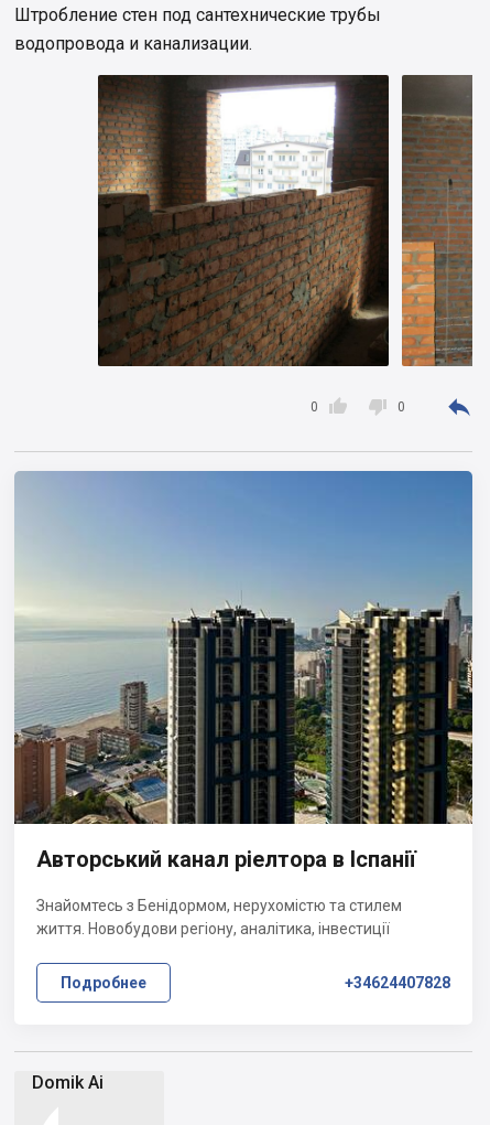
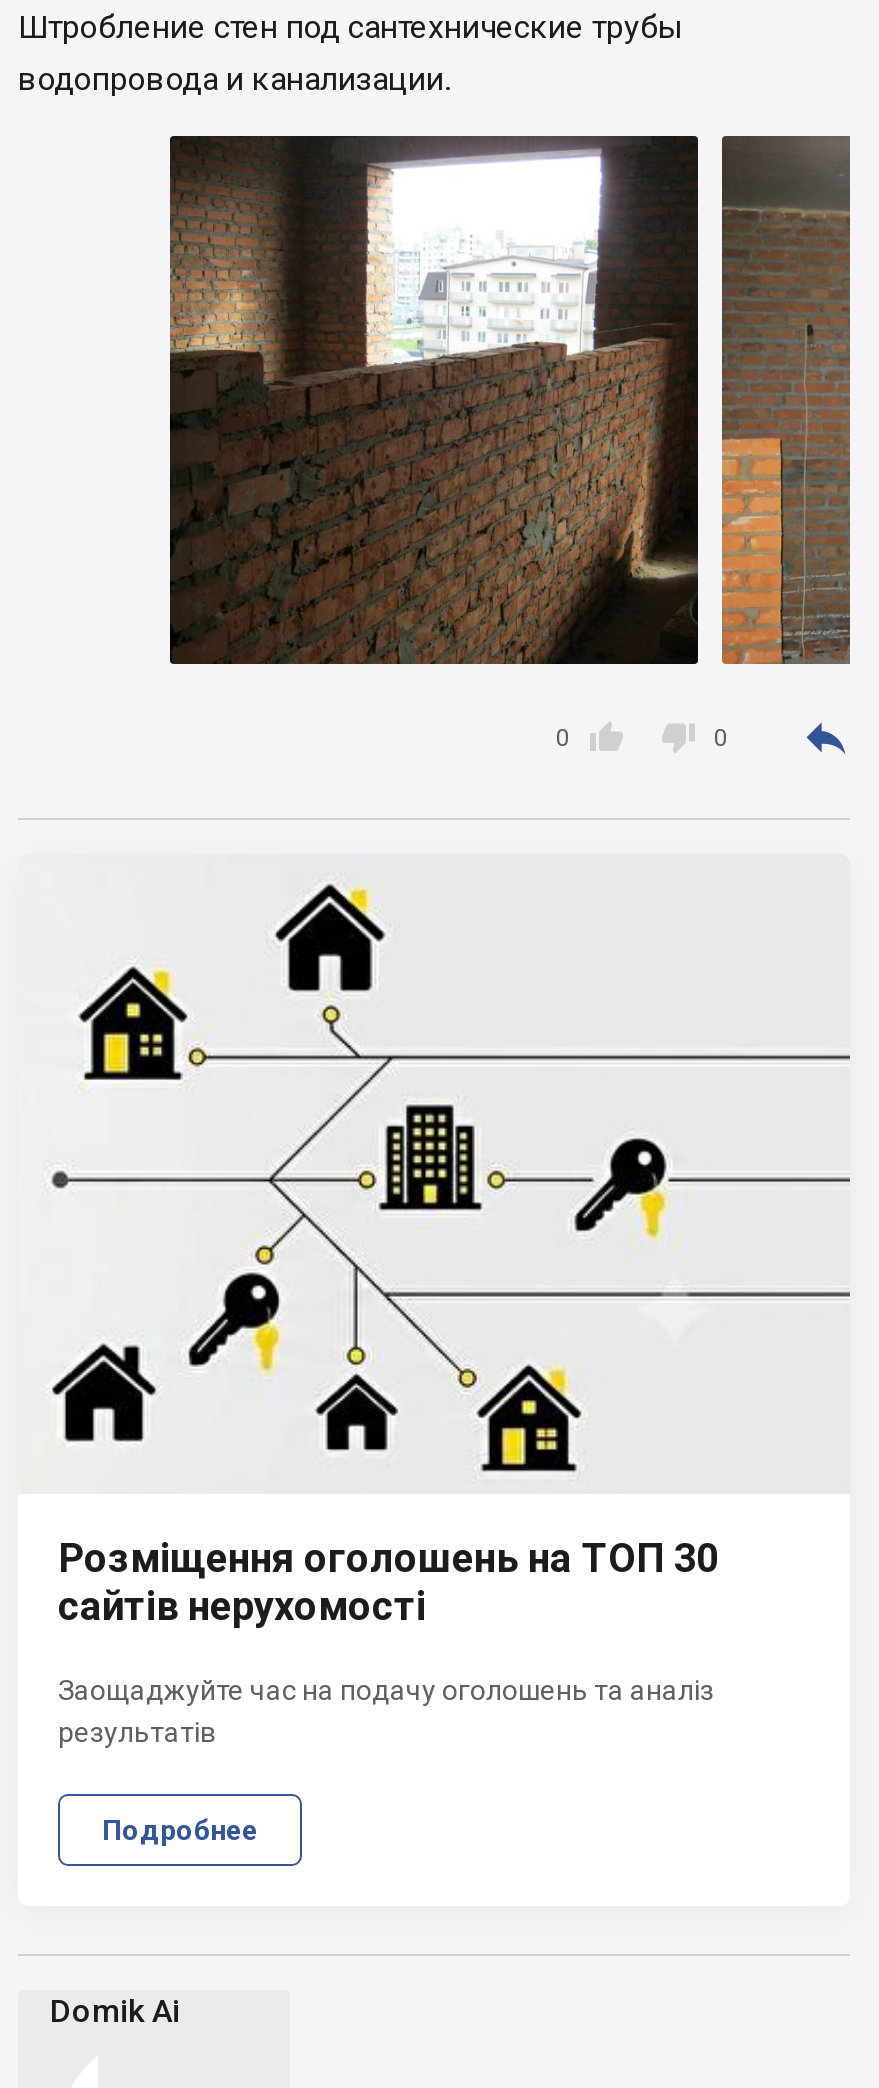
[13,470,473,873] [image] | Авторський канал ріелтора в Іспанії -> [18,882,850,1630] [image] | Розміщення оголошень на ТОП 30 | сайтів нерухомості
[36,897,402,938] Знайомтесь з Бенідормом, нерухомістю та стилем | життя. Новобудови регіону, аналітика, інвестиції -> [58,1674,714,1748] Заощаджуйте час на подачу оголошень та аналіз | результатів
[345,974,450,992] +34624407828 -> none

